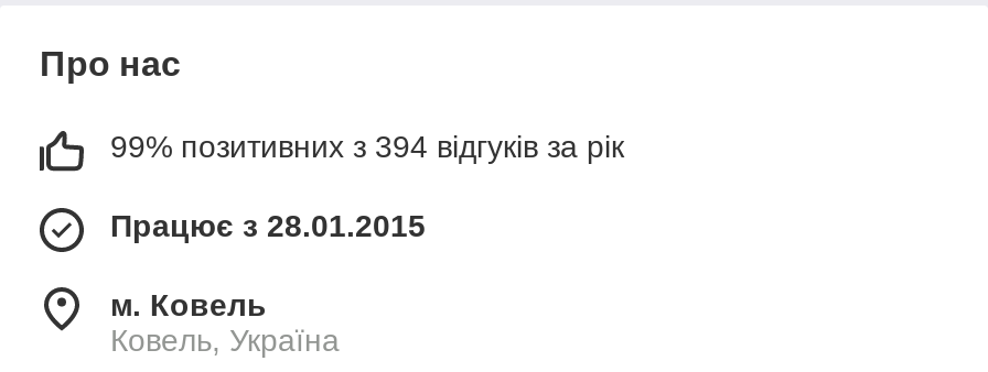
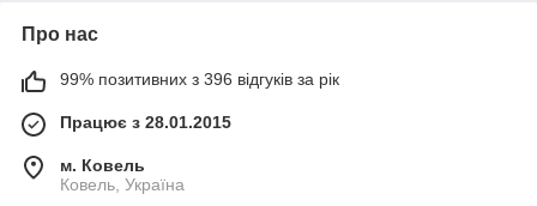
[110,130,624,165] 99% позитивних з 394 відгуків за рік -> [60,70,339,89] 99% позитивних з 396 відгуків за рік

